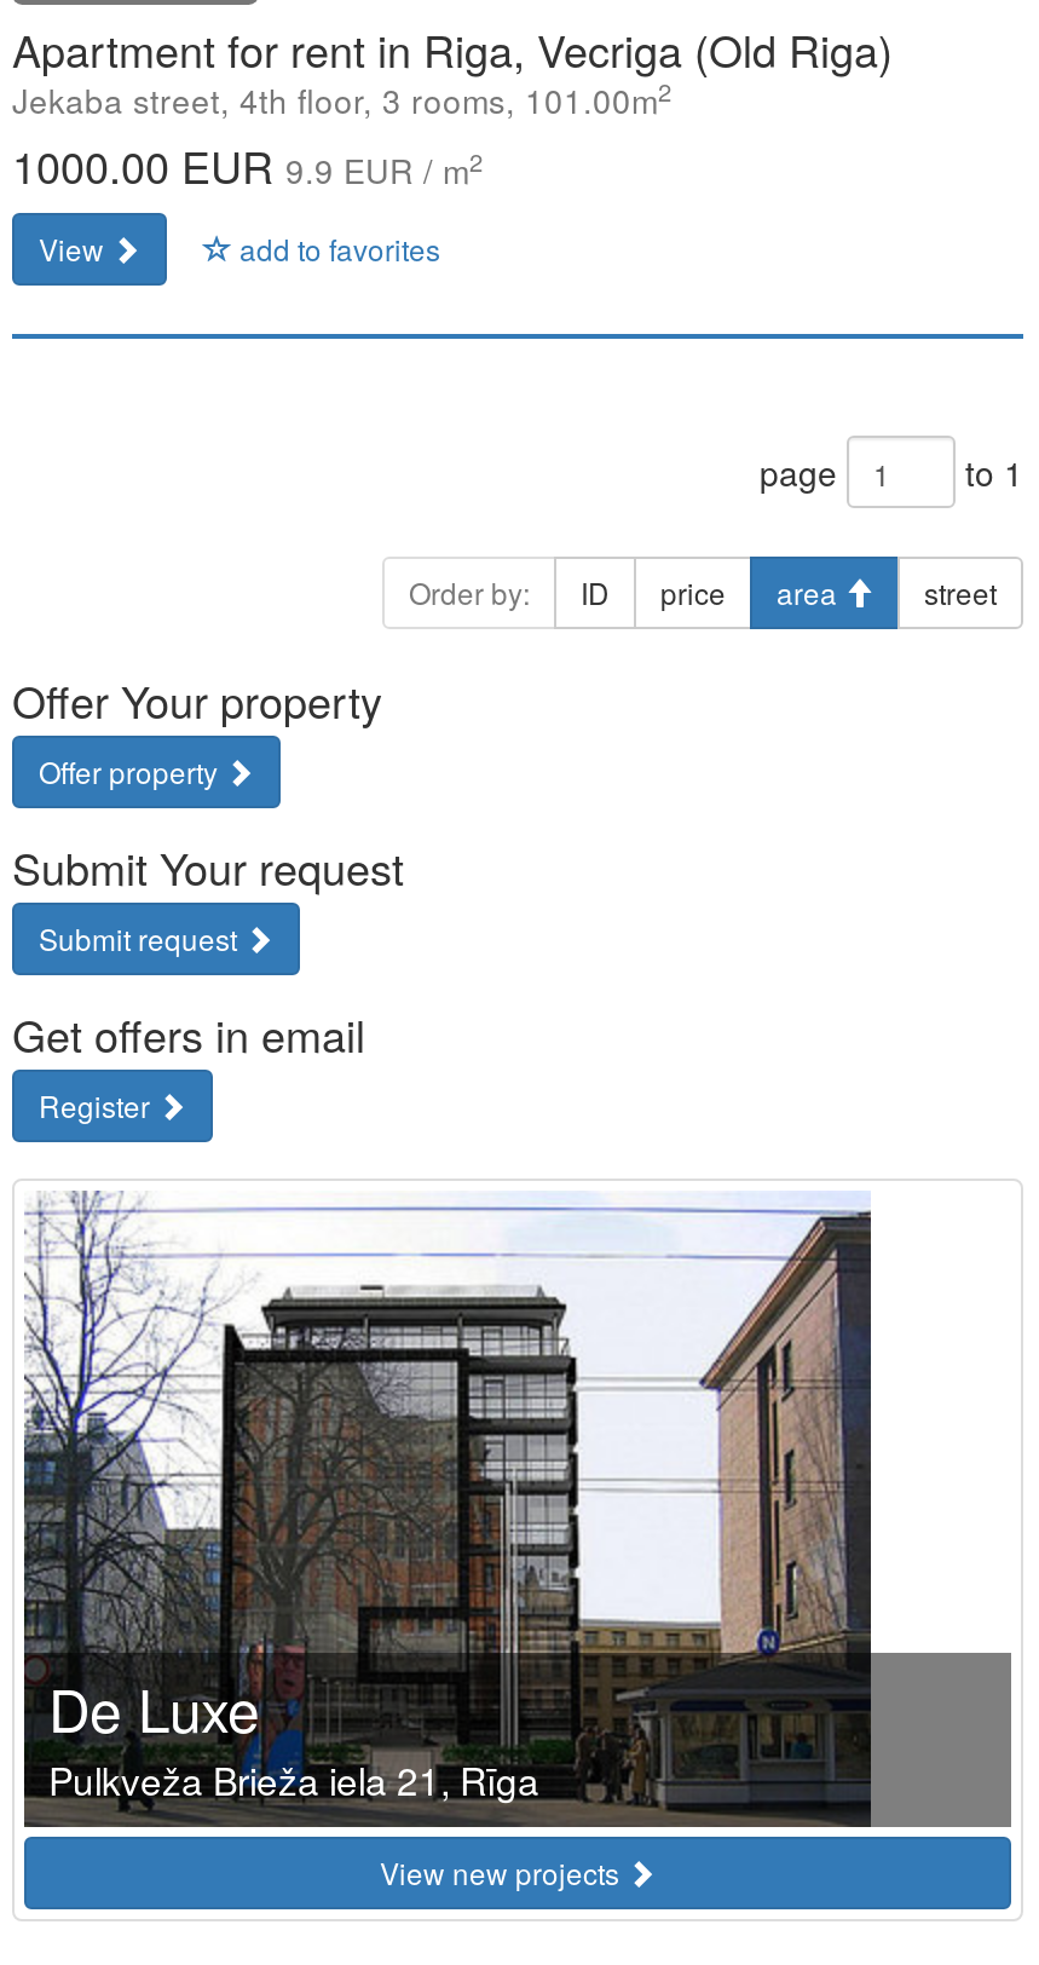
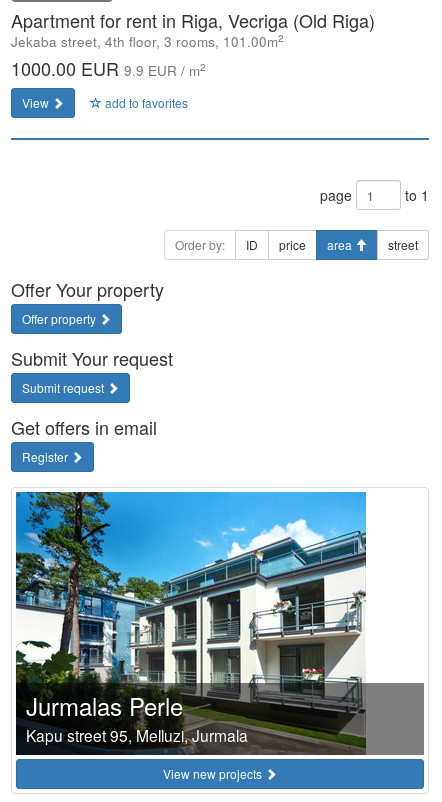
[22,1191,873,1827] [image] | De Luxe | Pulkveža Brieža iela 21, Rīga -> [15,491,367,755] [image] | Jurmalas Perle | Kapu street 95, Melluzi, Jurmala

